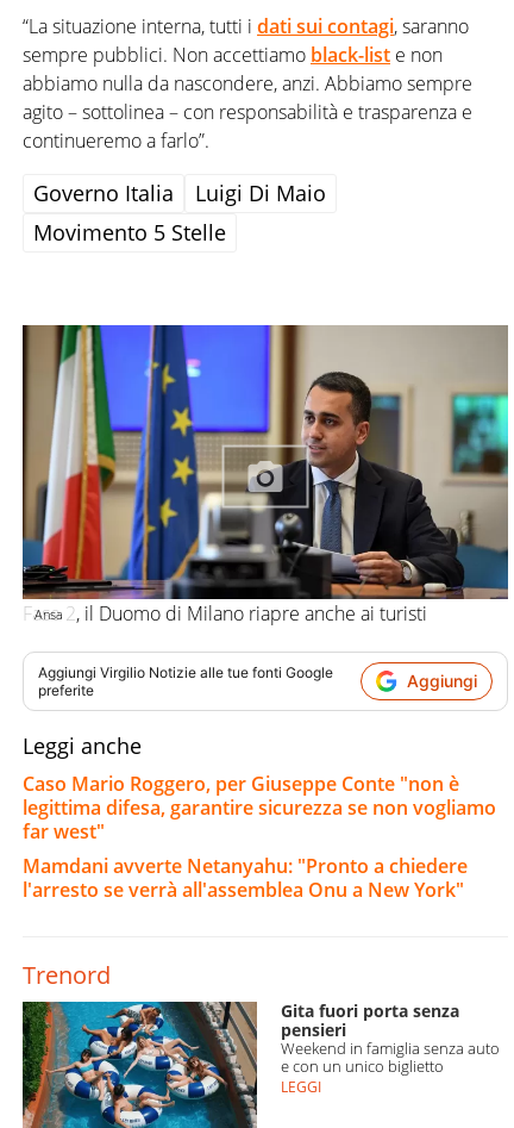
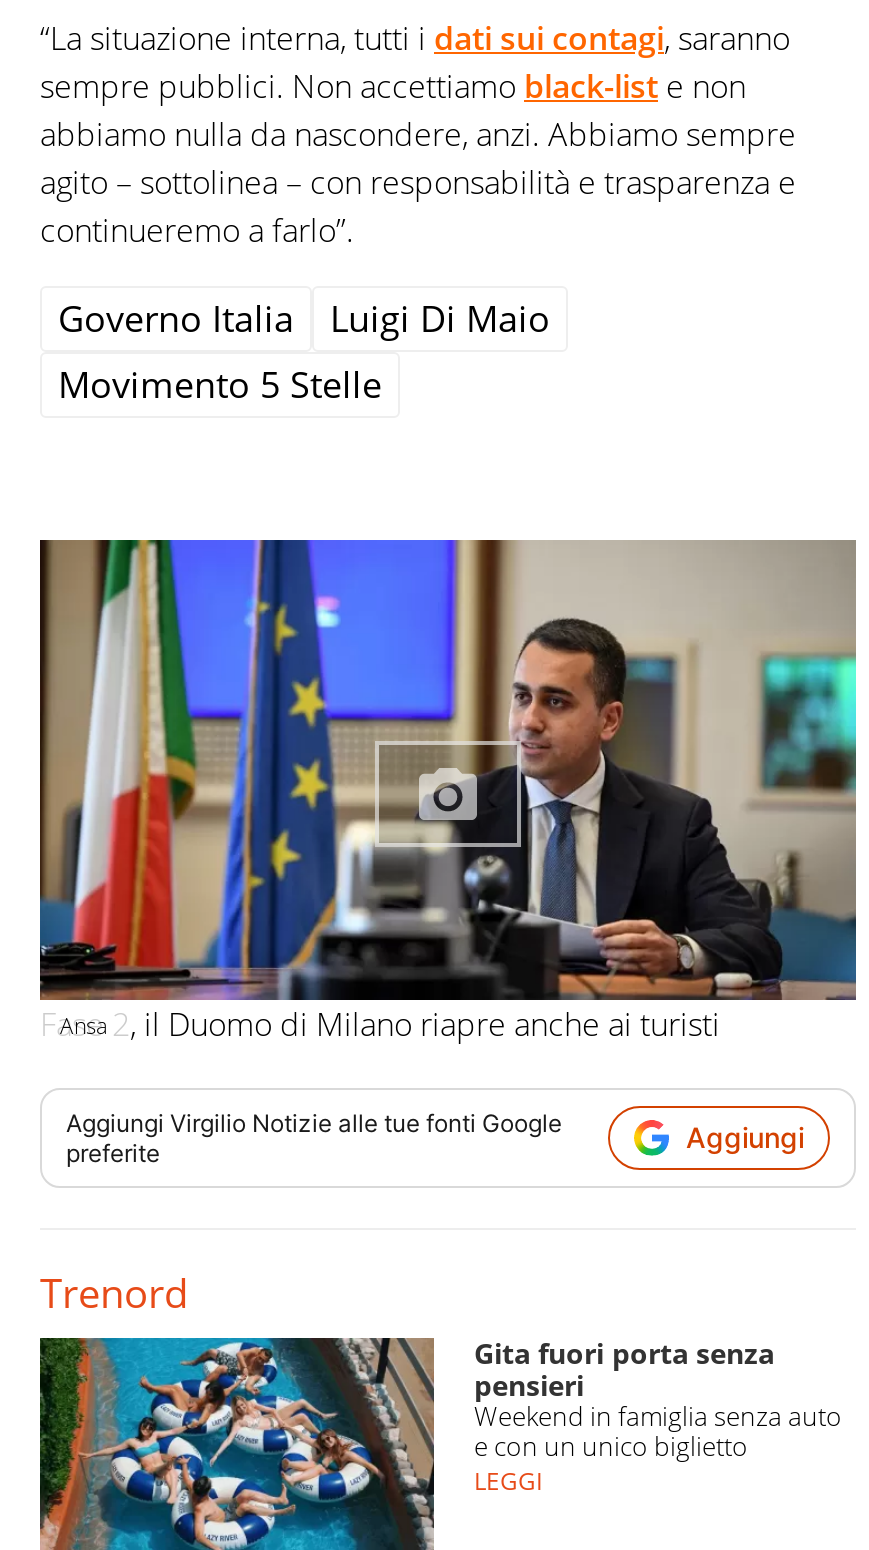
[23,731,496,902] Leggi anche | Caso Mario Roggero, per Giuseppe Conte "non è | legittima difesa, garantire sicurezza se non vogliamo | far west" | Mamdani avverte Netanyahu: "Pronto a chiedere | l'arresto se verrà all'assemblea Onu a New York" -> none

